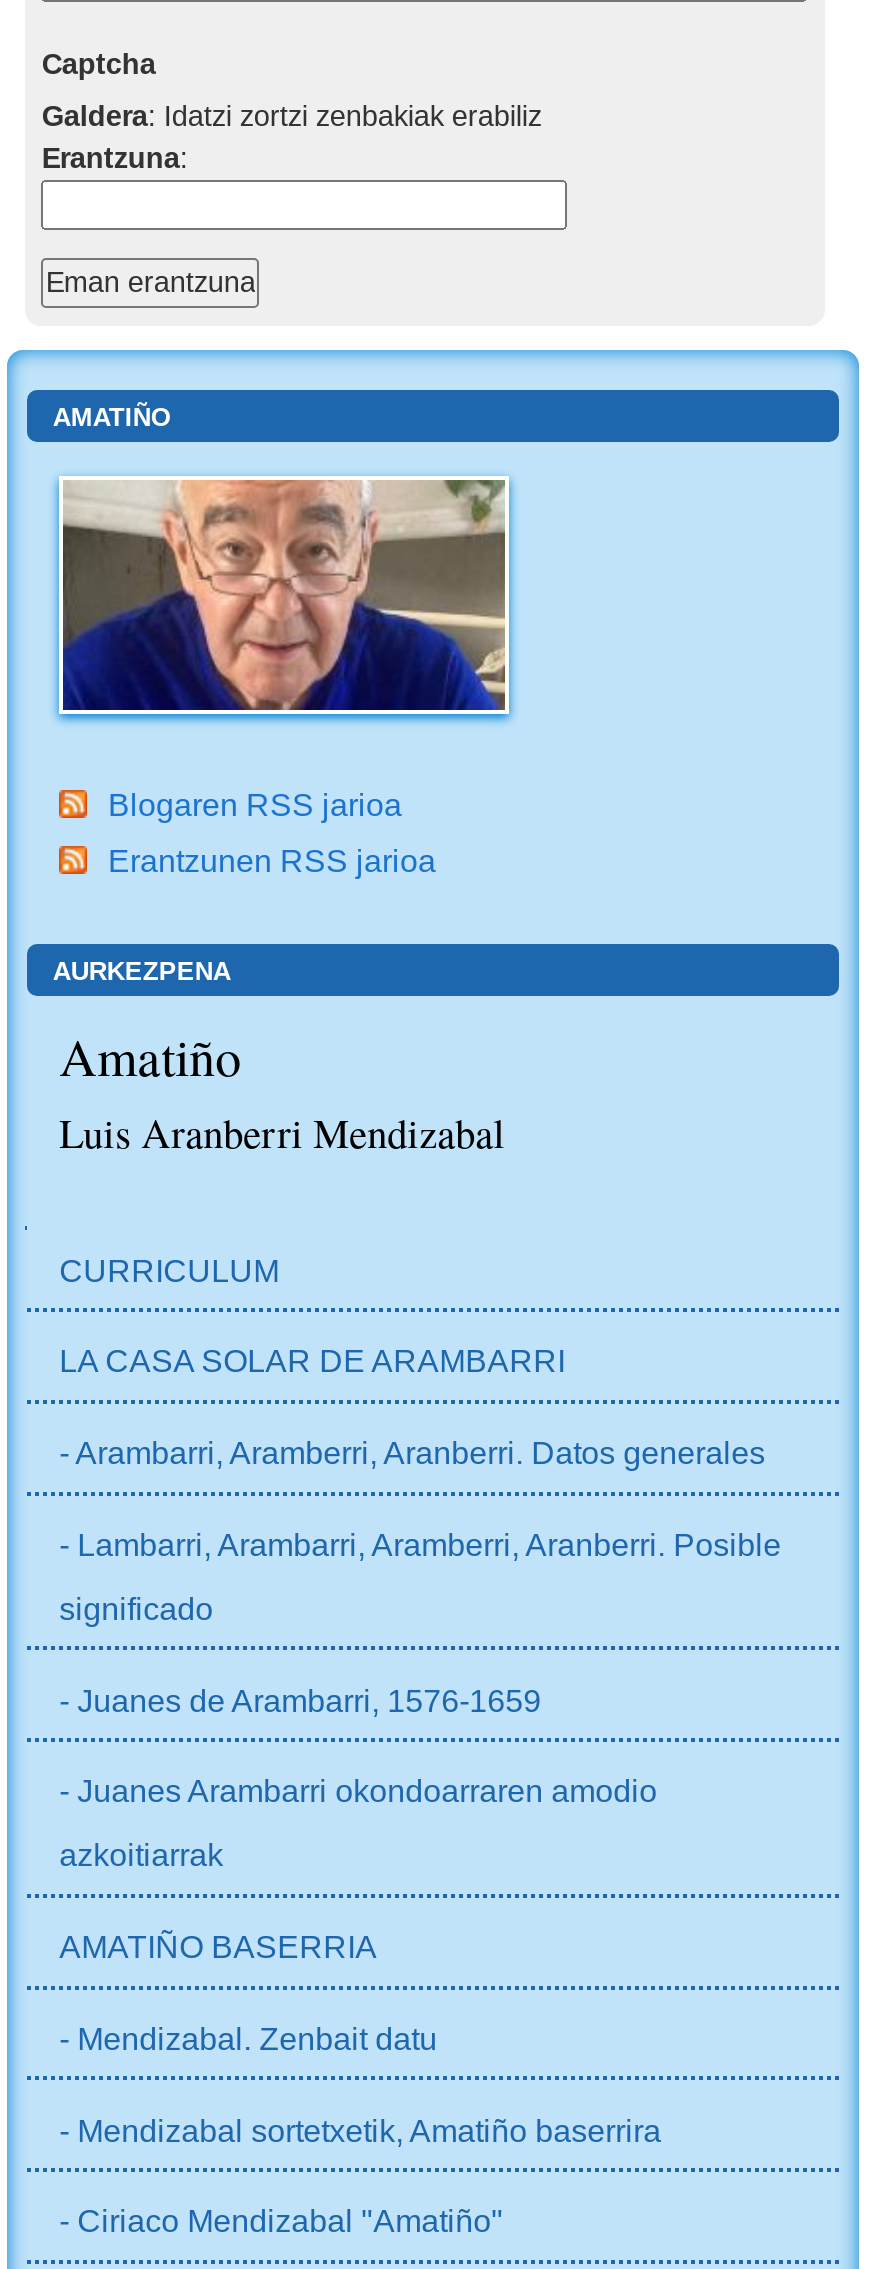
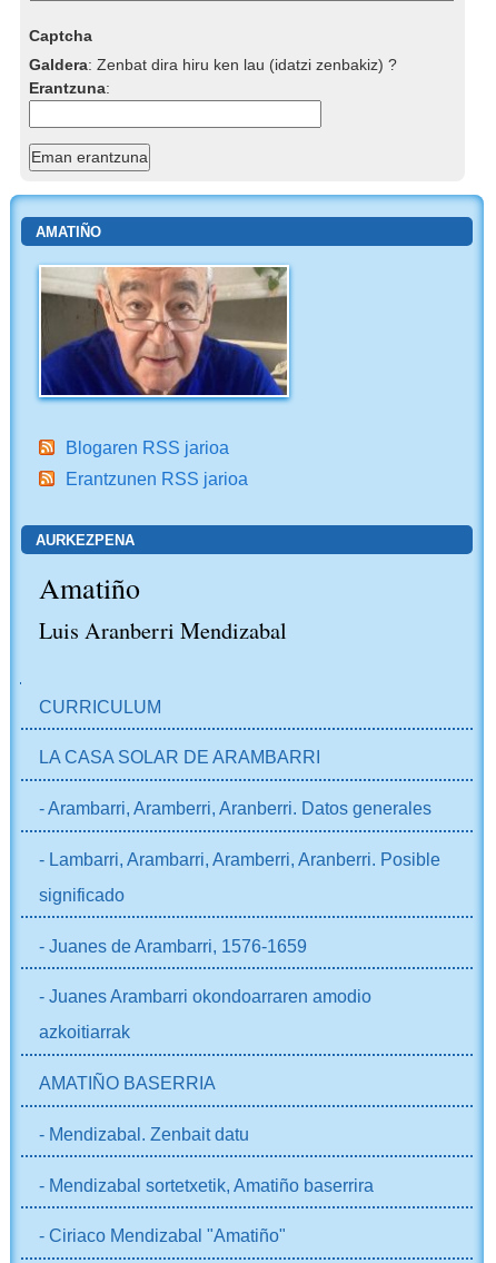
[42,100,542,132] Galdera: Idatzi zortzi zenbakiak erabiliz -> [29,55,397,73] Galdera: Zenbat dira hiru ken lau (idatzi zenbakiz) ?

